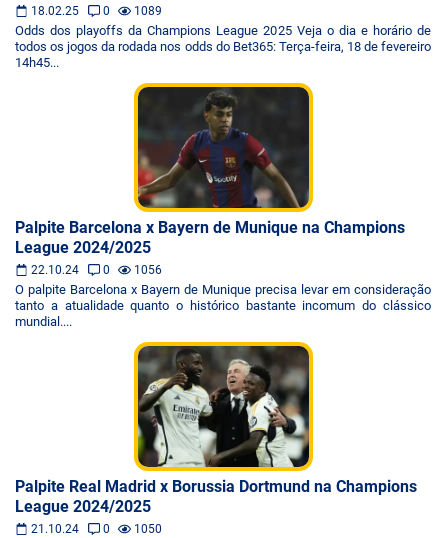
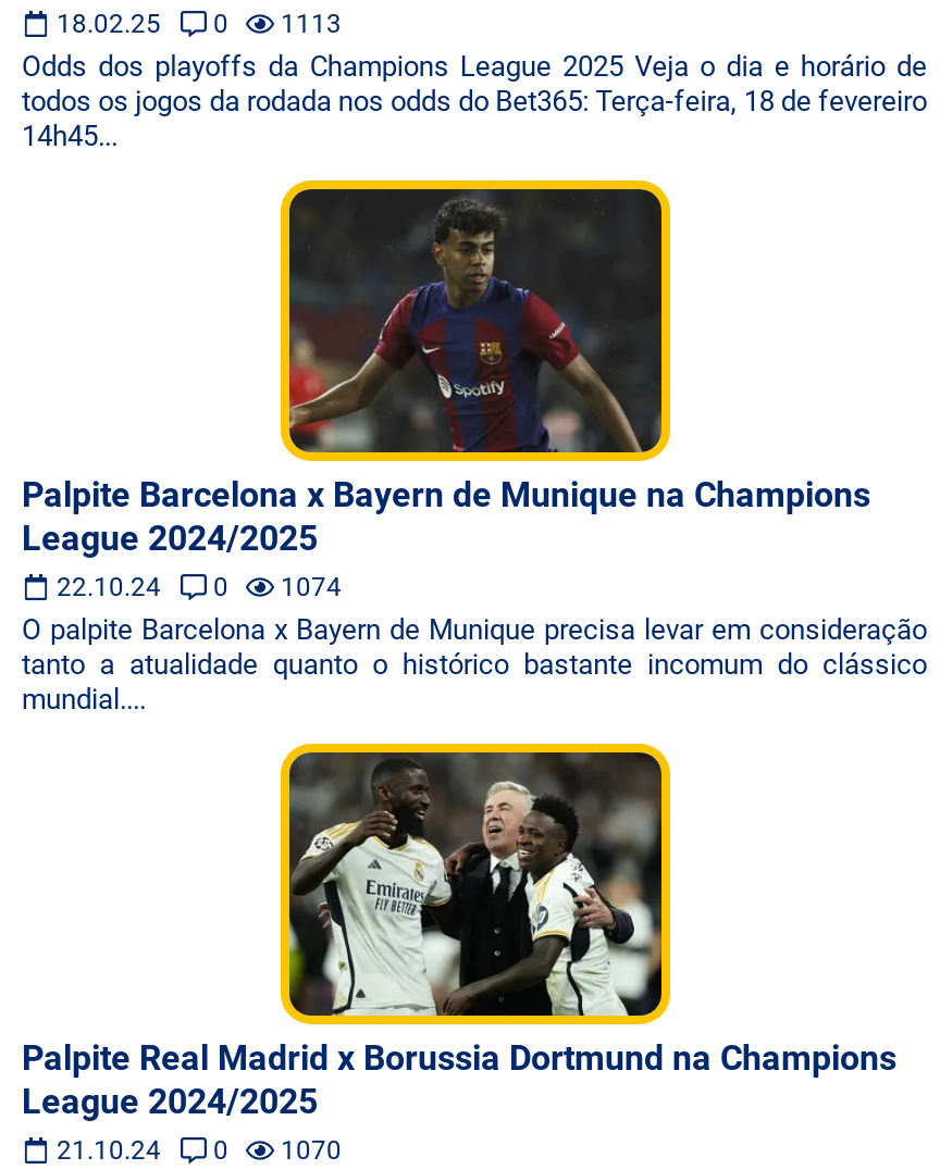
[31,4,162,18] 18.02.25 0 1089 -> [57,10,342,40] 18.02.25 0 1113
[31,263,162,277] 22.10.24 0 1056 -> [57,572,342,602] 22.10.24 0 1074
[31,521,162,535] 21.10.24 0 1050 -> [57,1134,342,1165] 21.10.24 0 1070

